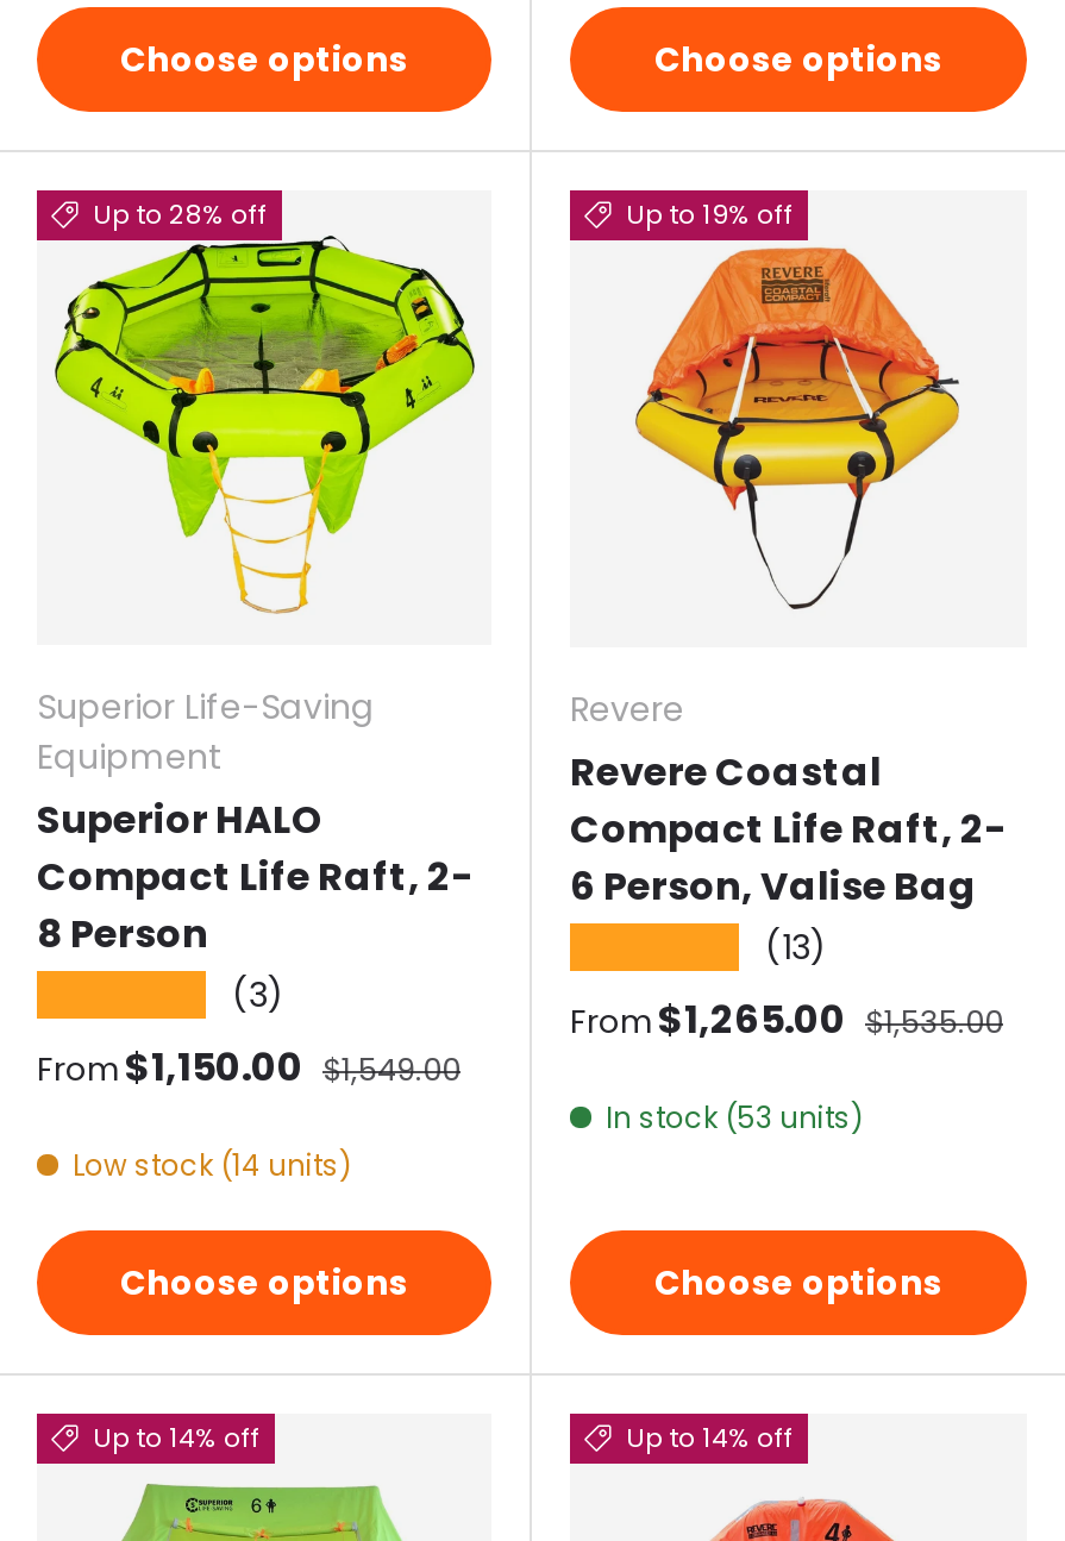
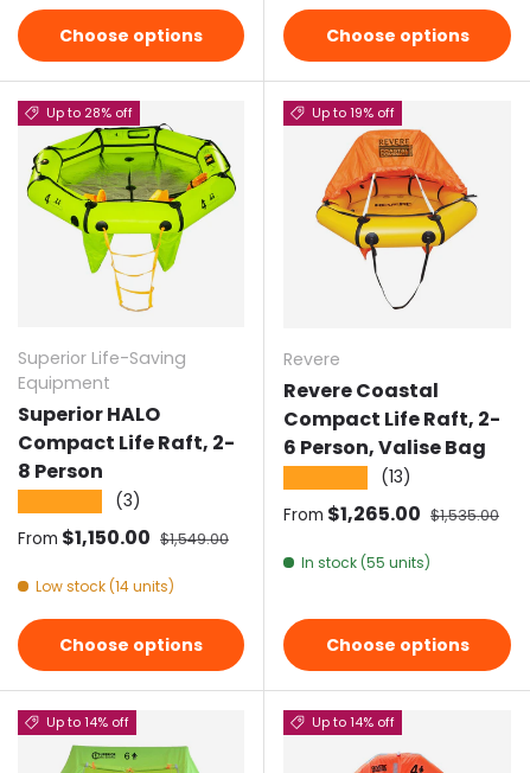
[606,1098,863,1139] In stock (53 units) -> [301,552,430,573] In stock (55 units)

